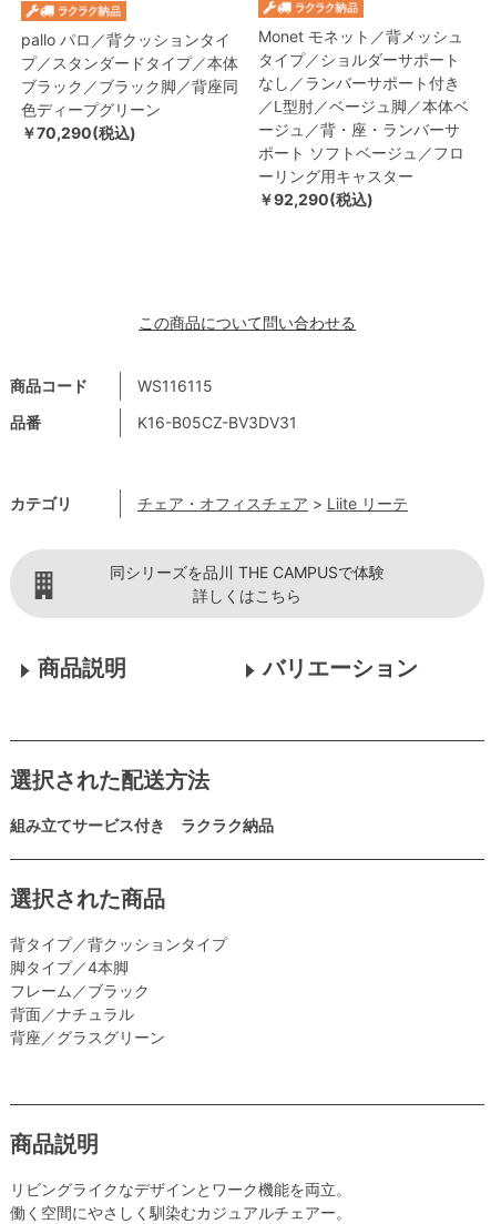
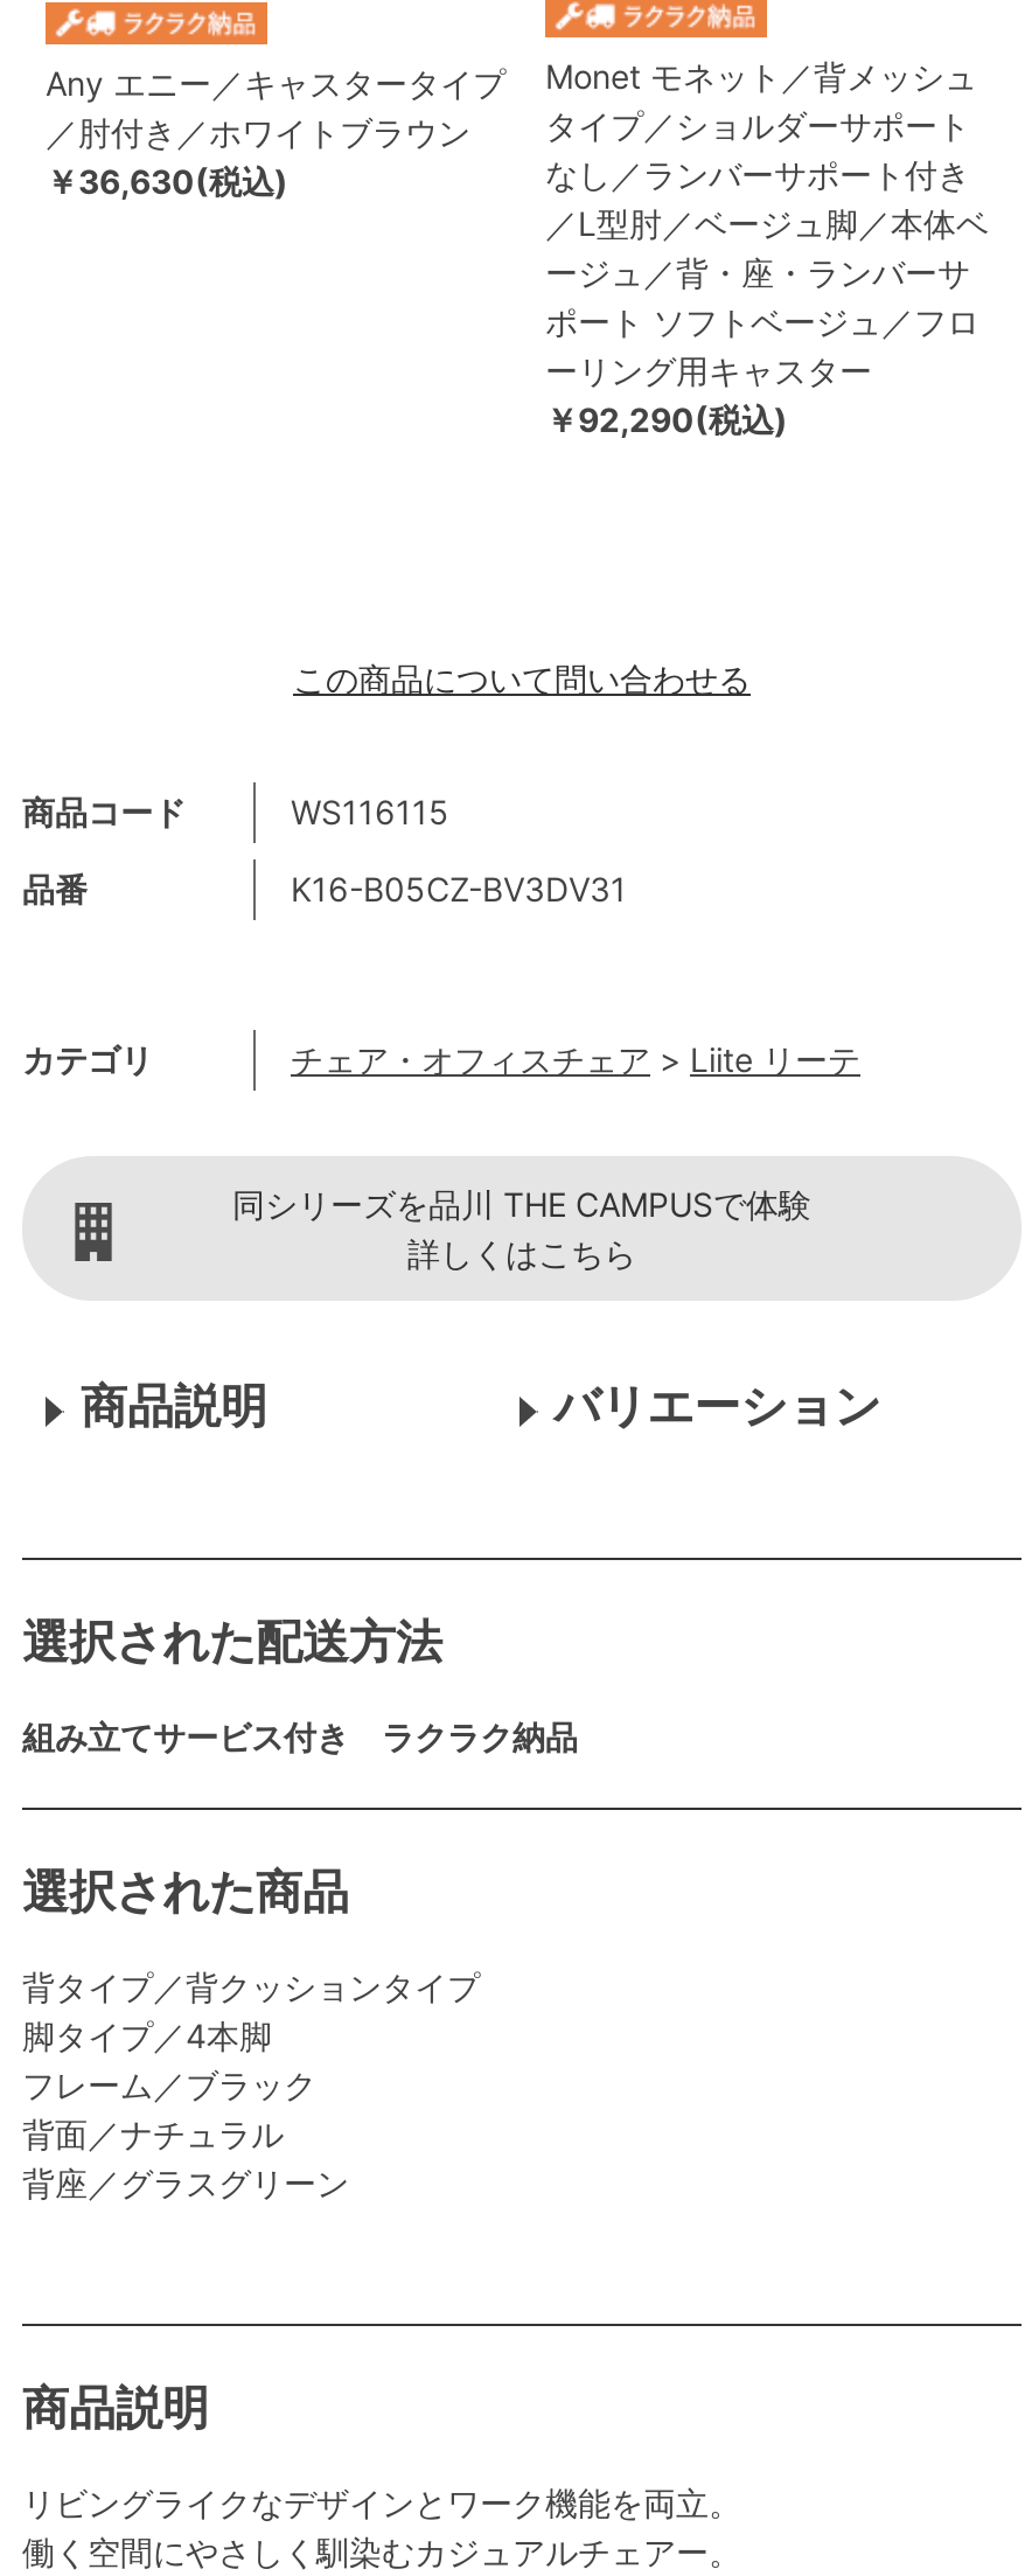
[21,30,238,142] pallo パロ／背クッションタイ | プ／スタンダードタイプ／本体 | ブラック／ブラック脚／背座同 | 色ディープグリーン | ￥70,290(税込) -> [46,64,505,202] Any エニー／キャスタータイプ | ／肘付き／ホワイトブラウン | ￥36,630(税込)

